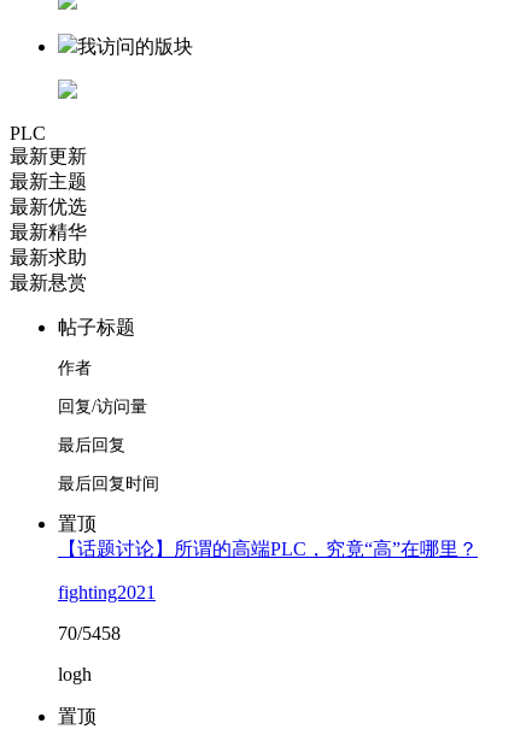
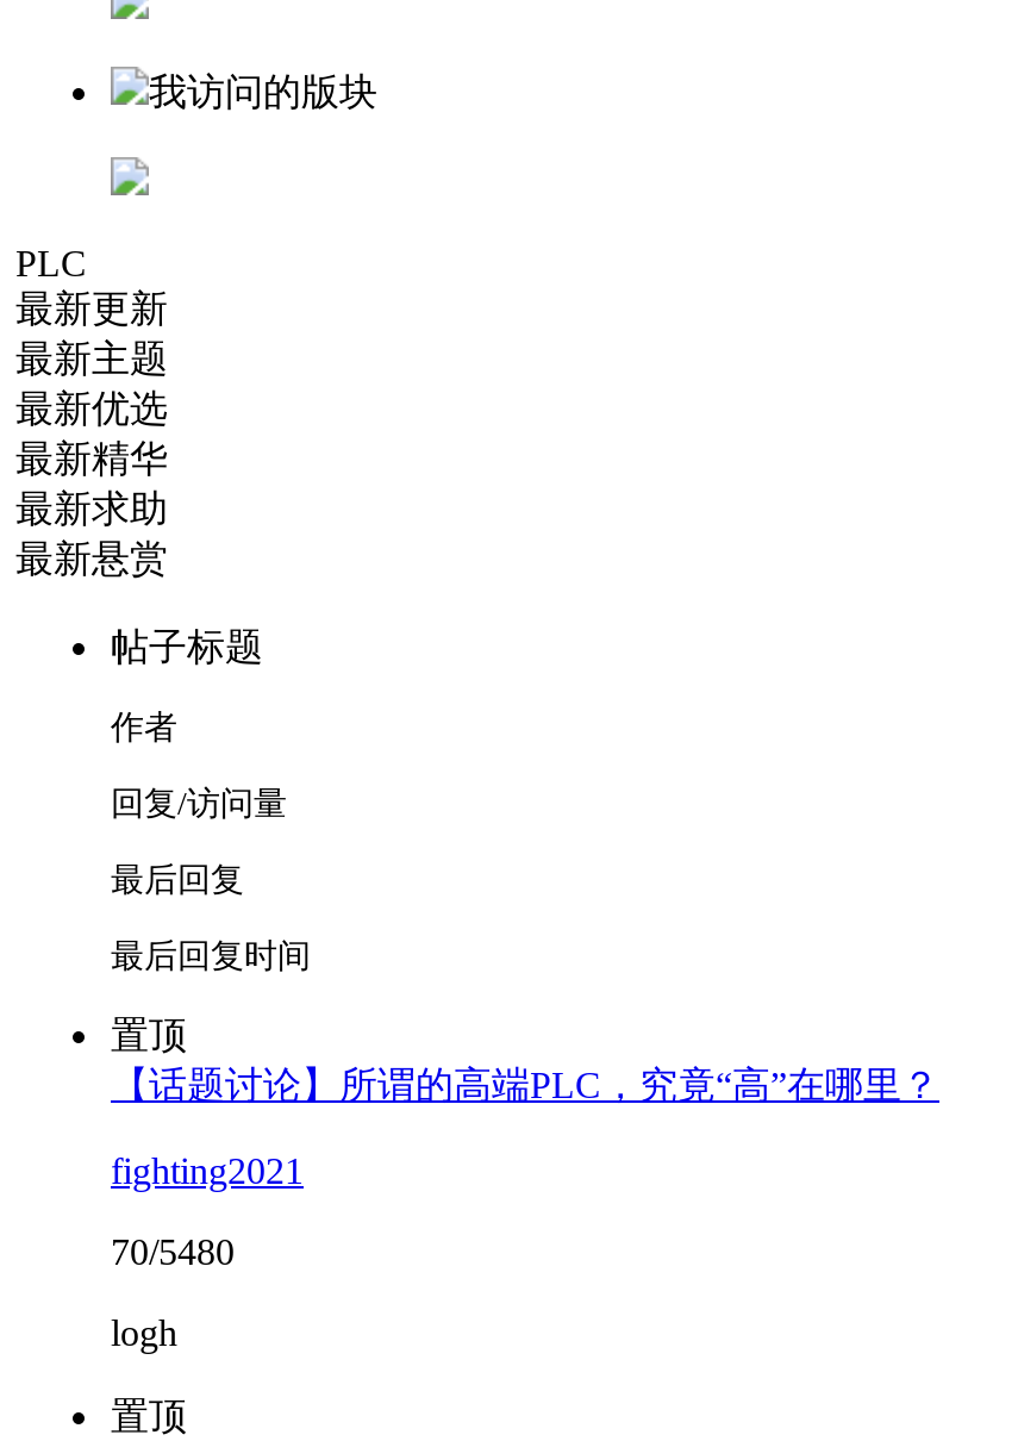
[58,623,121,643] 70/5458 -> [111,1231,235,1272] 70/5480

